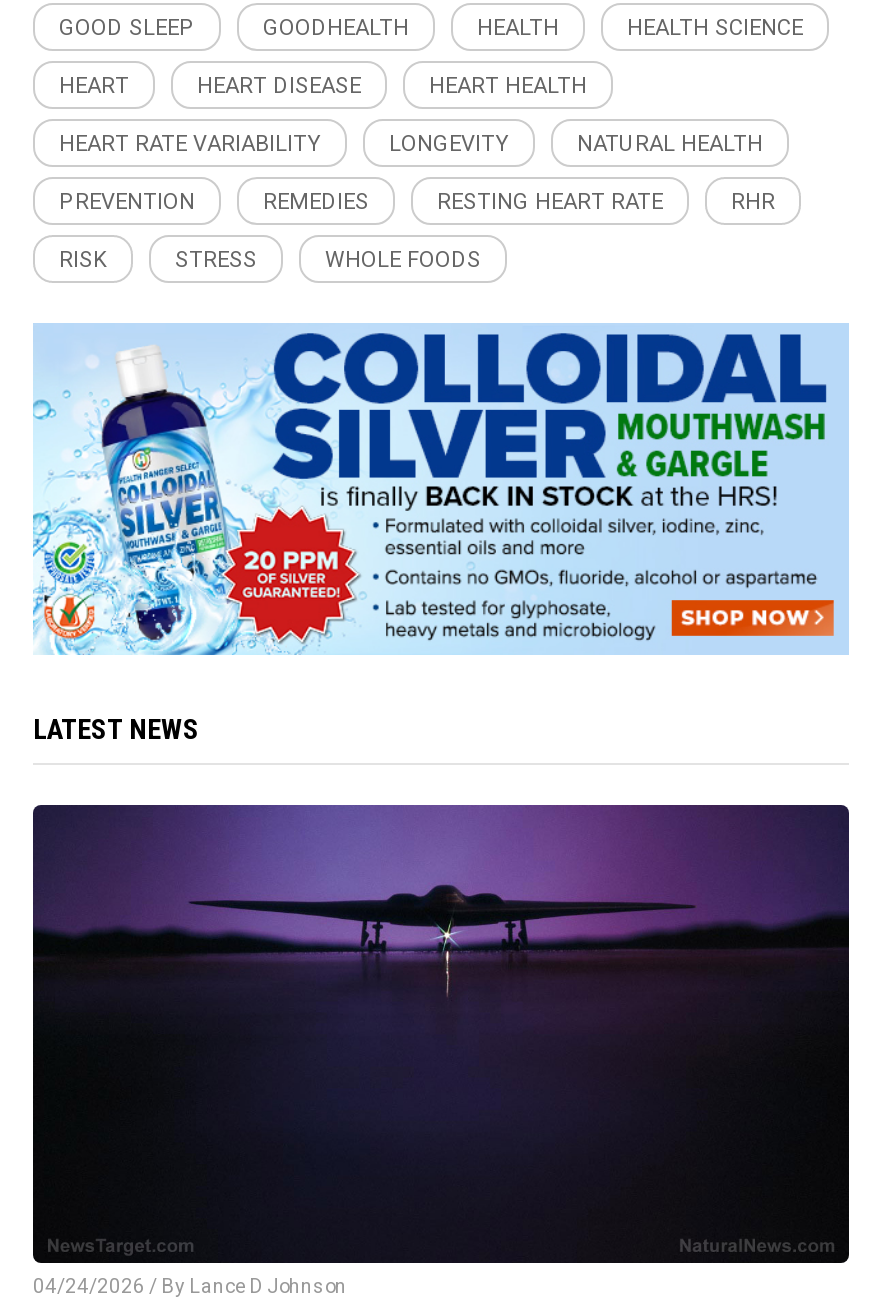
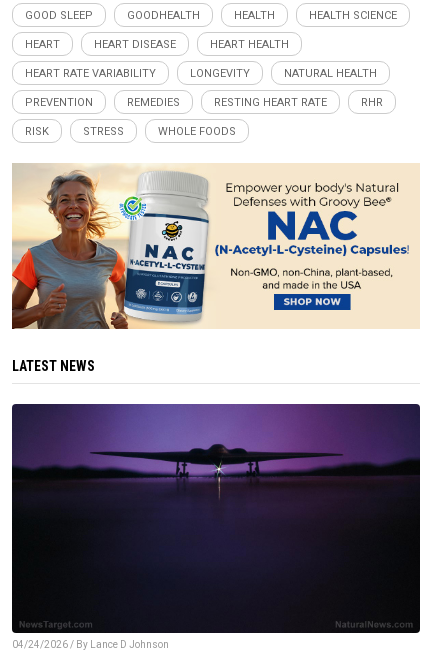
[31,323,849,657] [image] -> [11,163,420,330] [image]

